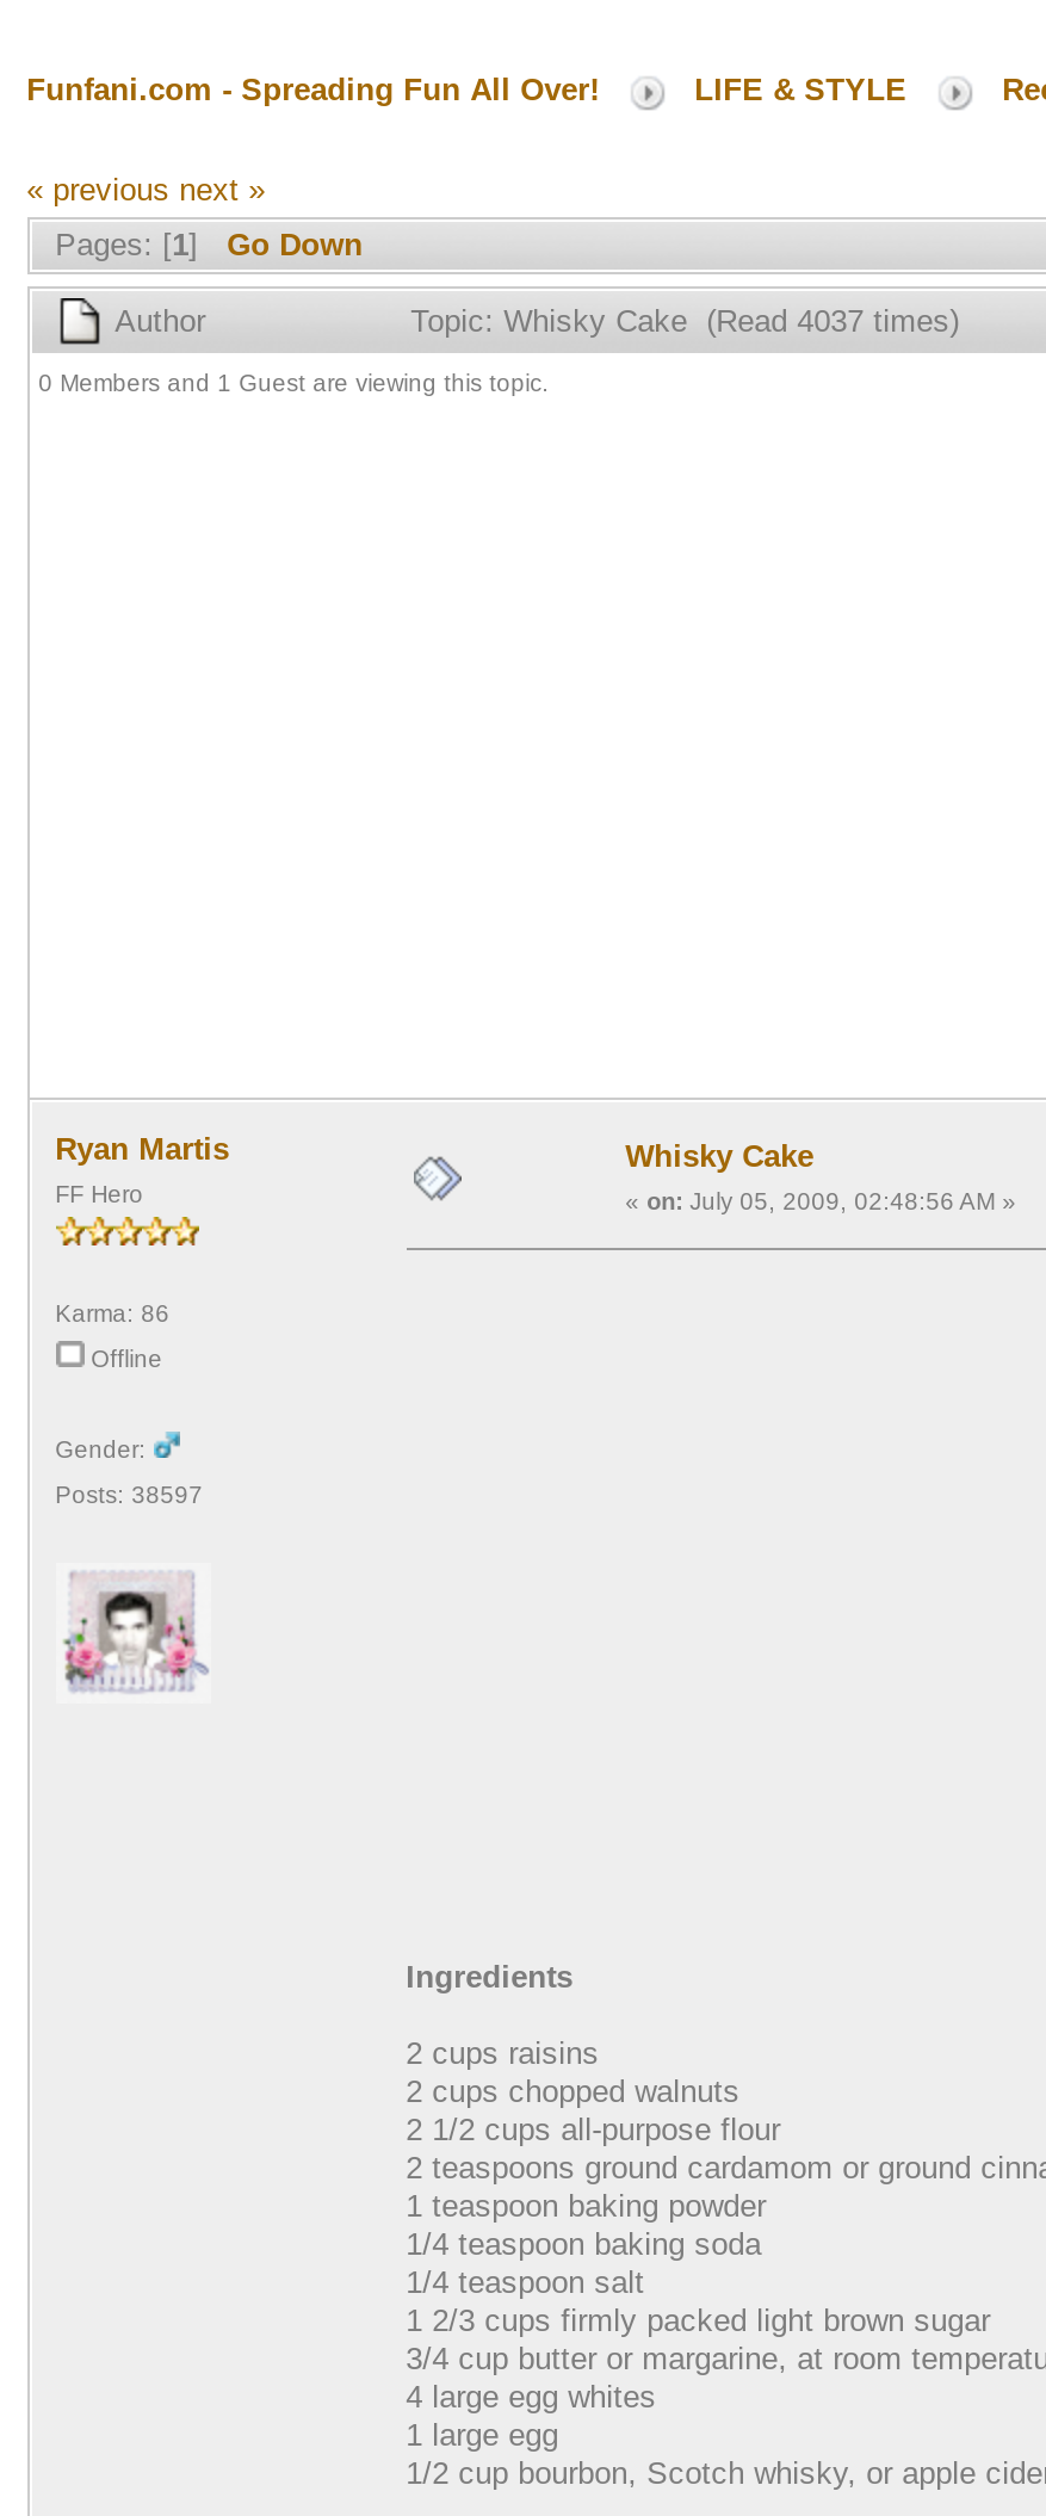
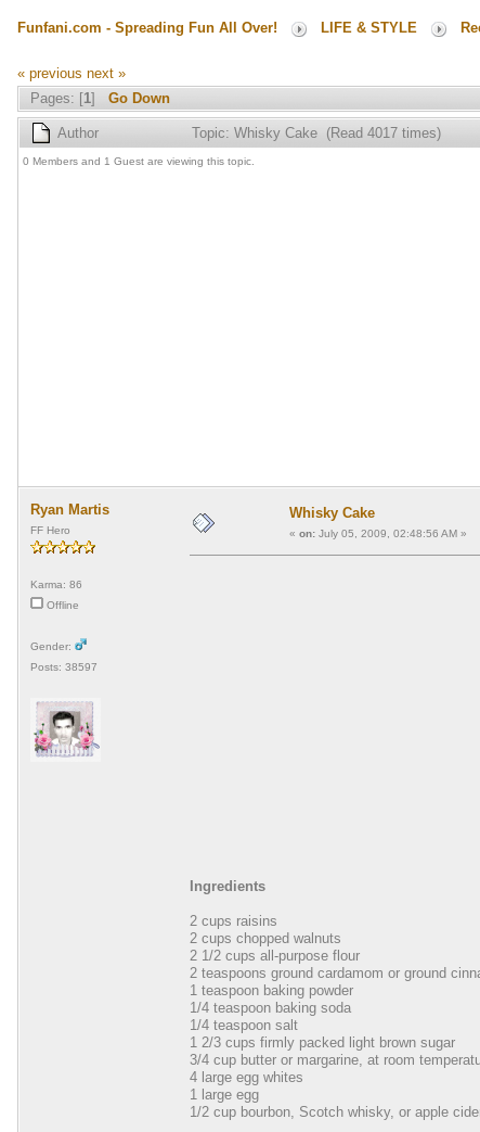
[411,303,959,339] Topic: Whisky Cake (Read 4037 times) -> [191,125,441,141] Topic: Whisky Cake (Read 4017 times)

